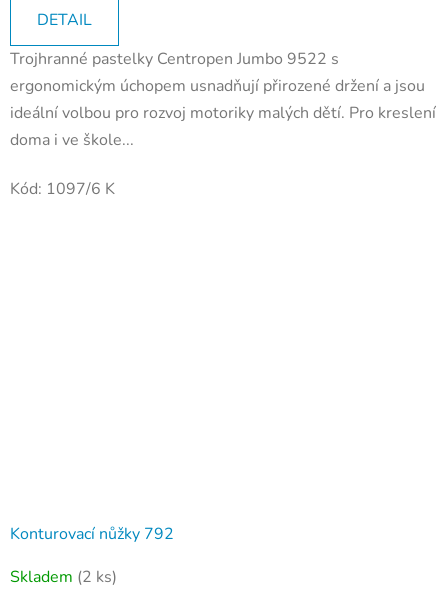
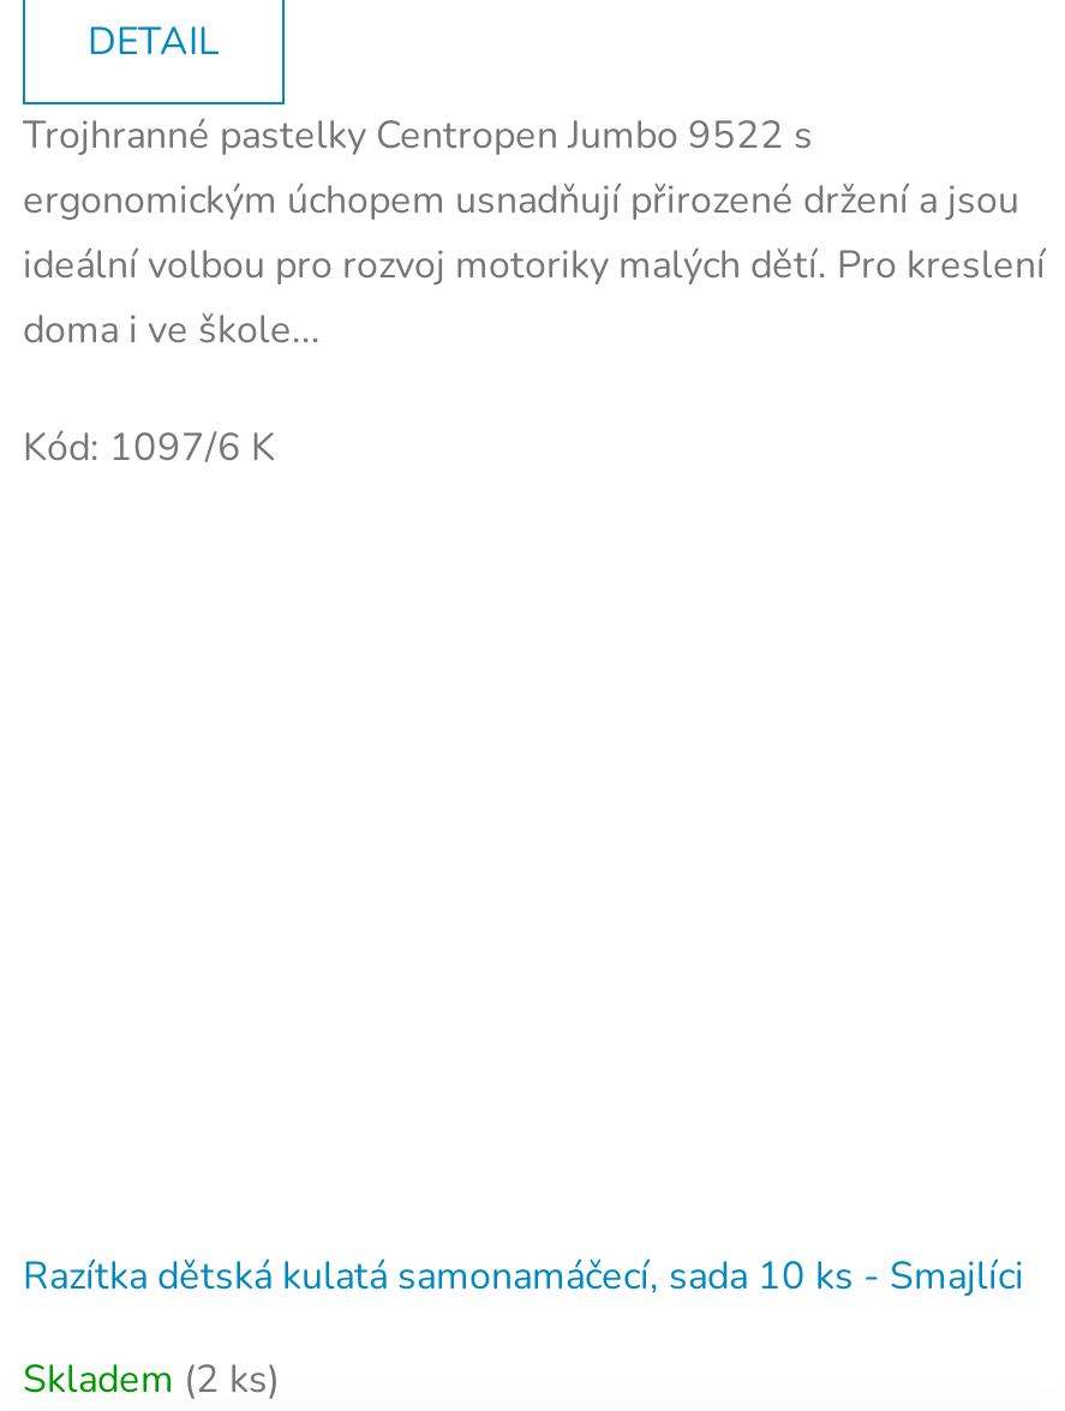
[10,523,174,545] Konturovací nůžky 792 -> [23,1249,1024,1301] Razítka dětská kulatá samonamáčecí, sada 10 ks - Smajlíci

